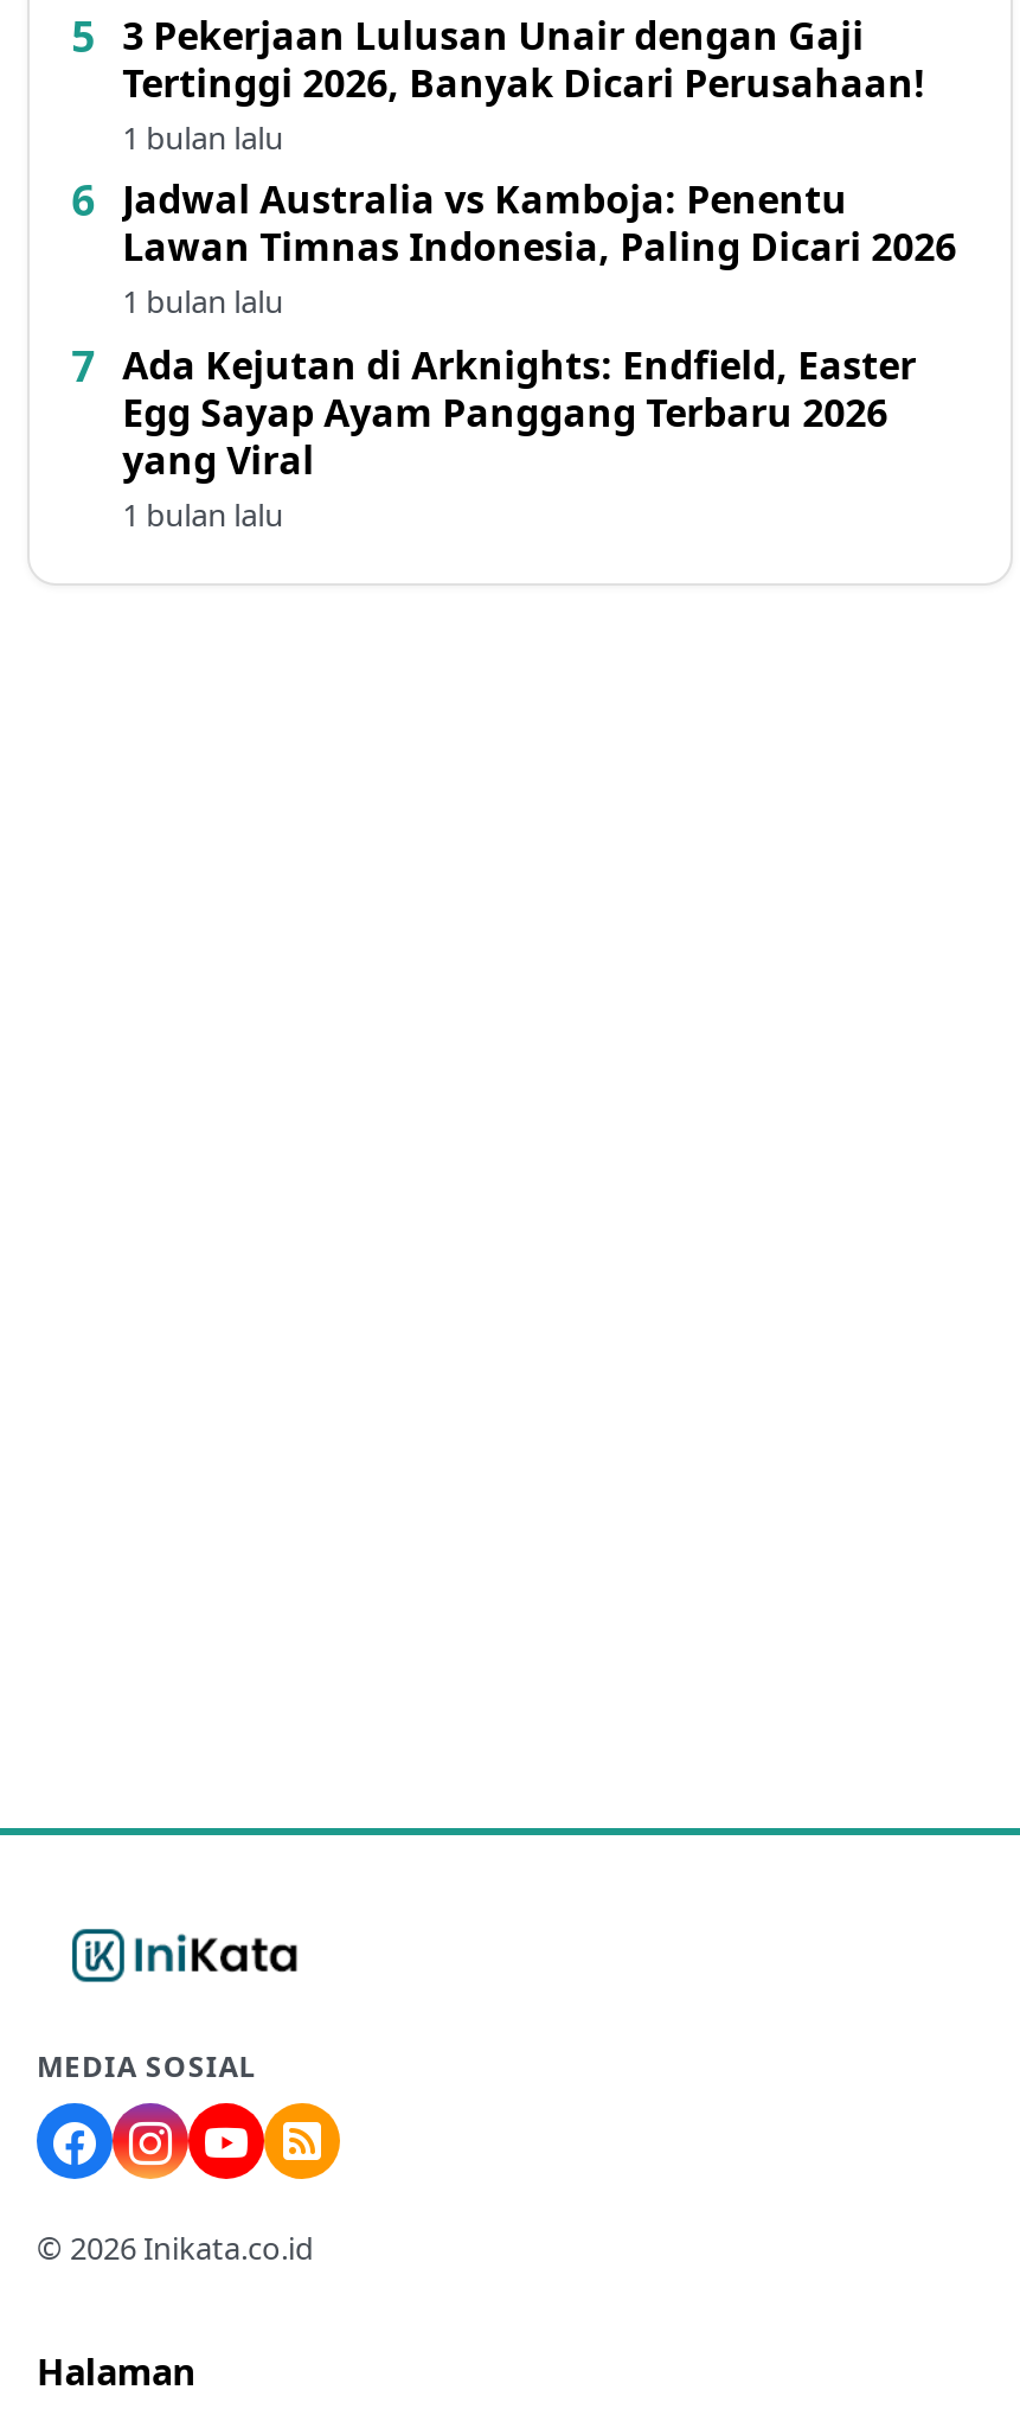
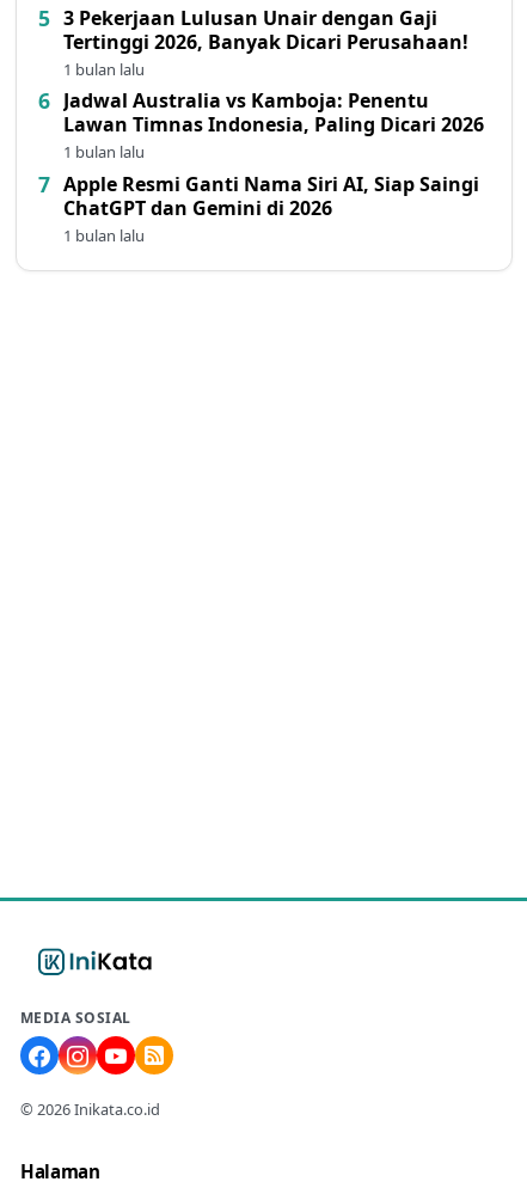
[122,338,916,485] Ada Kejutan di Arknights: Endfield, Easter | Egg Sayap Ayam Panggang Terbaru 2026 | yang Viral -> [64,171,479,221] Apple Resmi Ganti Nama Siri AI, Siap Saingi | ChatGPT dan Gemini di 2026

